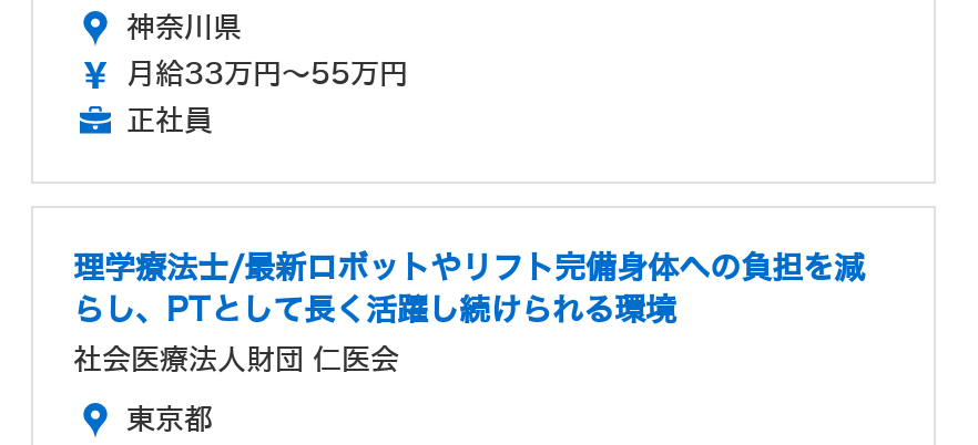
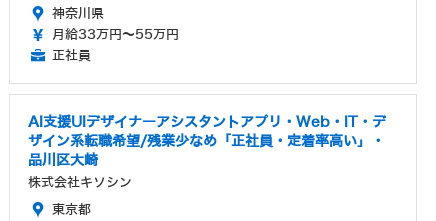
[73,253,865,328] 理学療法士/最新ロボットやリフト完備身体への負担を減 | らし、PTとして長く活躍し続けられる環境 -> [28,115,386,168] AI支援UIデザイナーアシスタントアプリ・Web・IT・デ | ザイン系転職希望/残業少なめ「正社員・定着率高い」・ | 品川区大崎
[73,344,399,377] 社会医療法人財団 仁医会 -> [28,175,132,190] 株式会社キソシン

